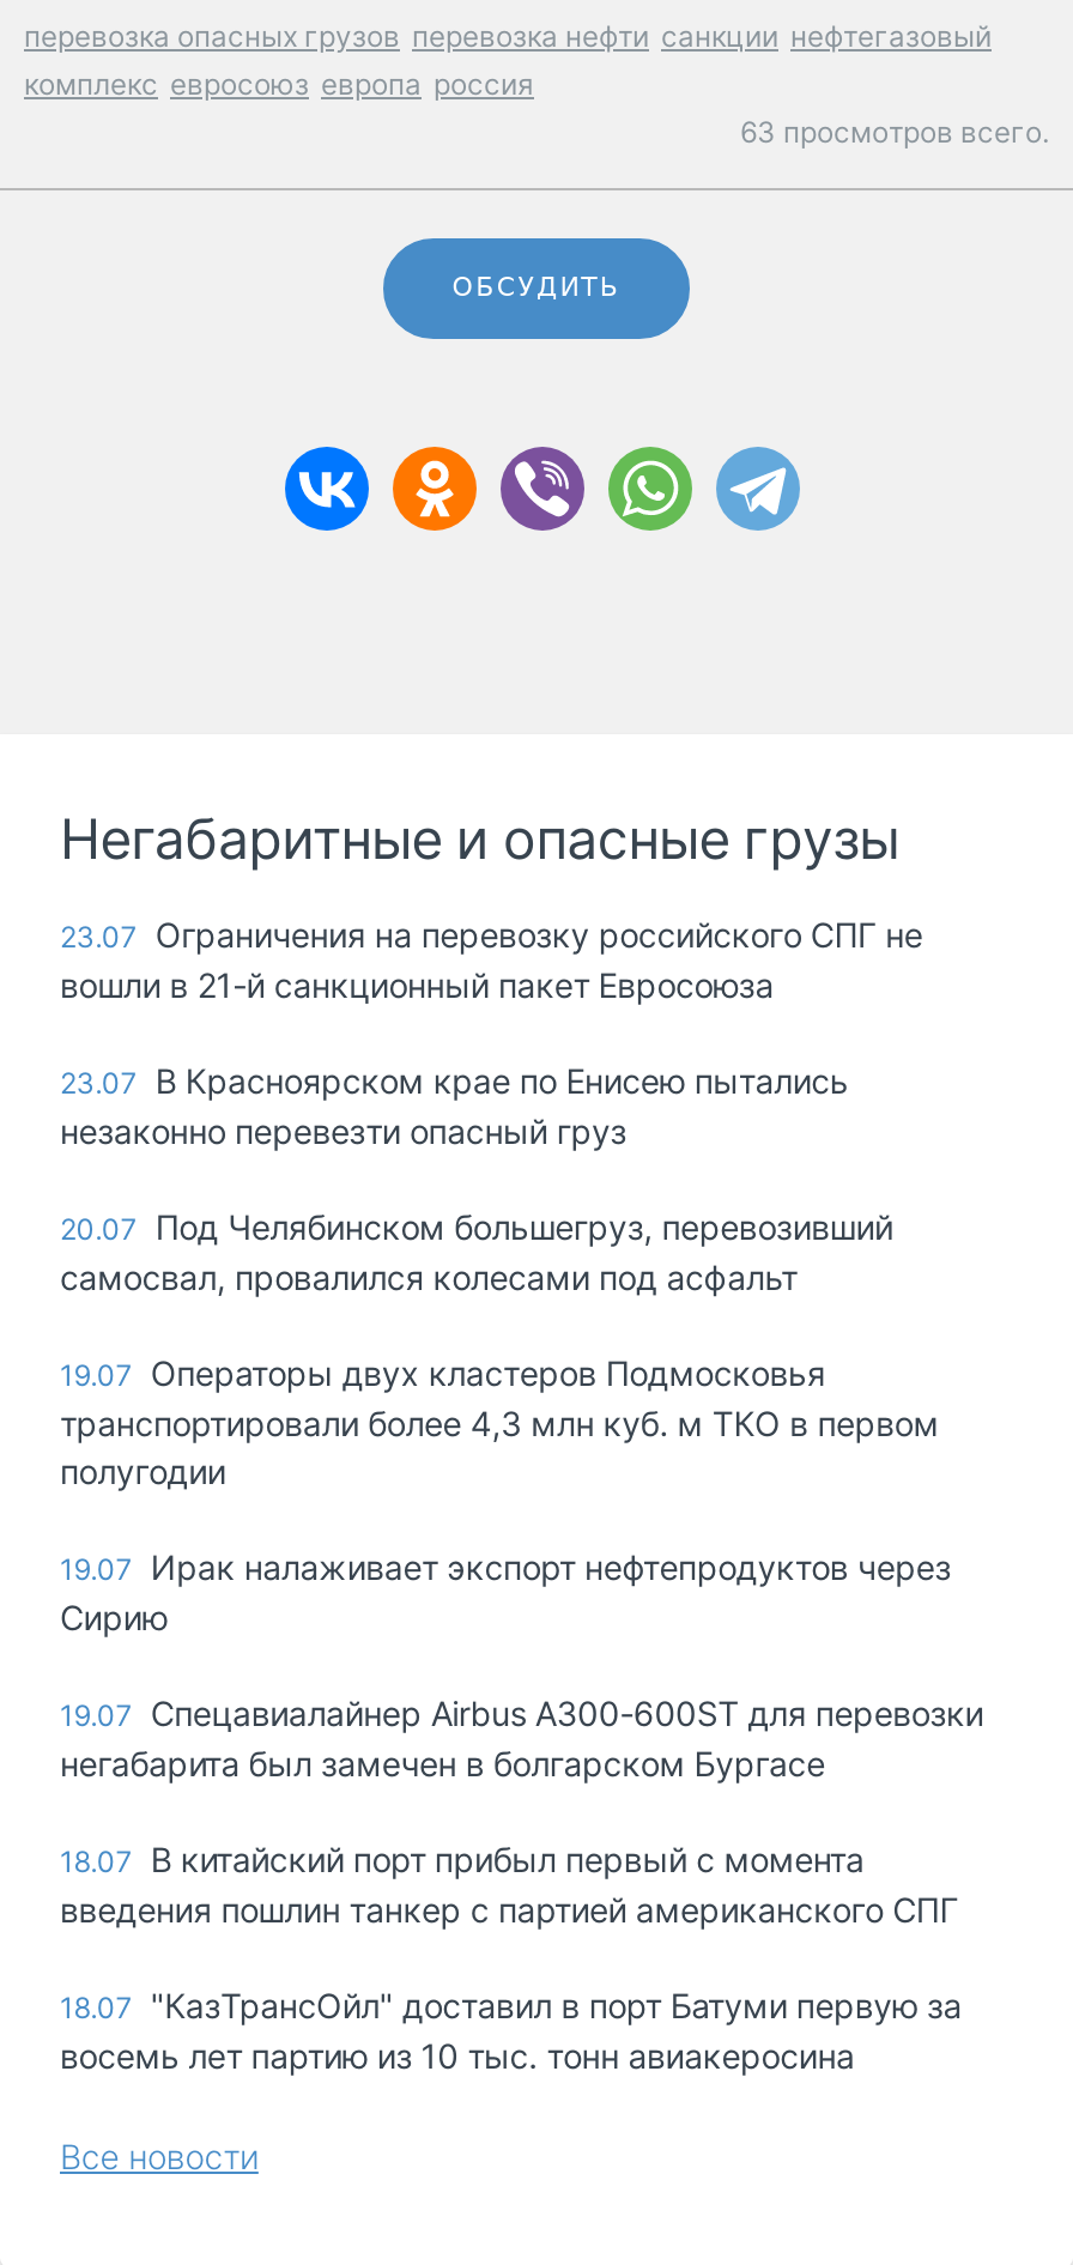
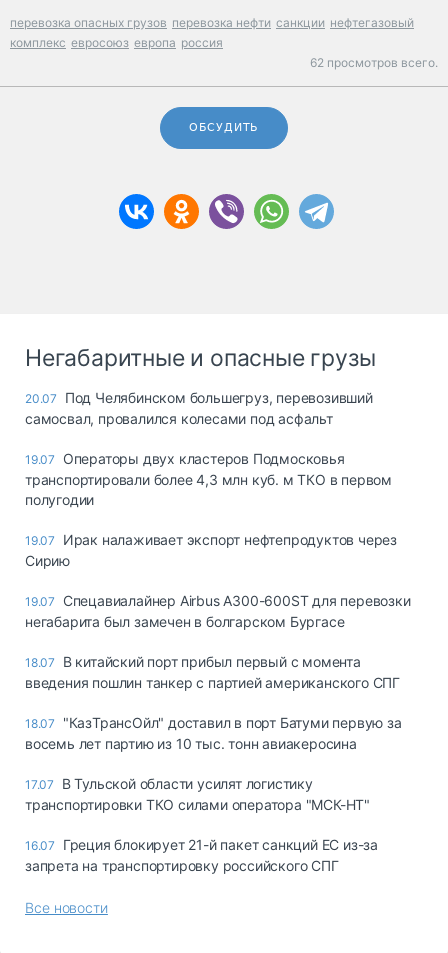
[740,114,1049,150] 63 просмотров всего. -> [310,55,438,70] 62 просмотров всего.
[60,914,923,1151] 23.07 Ограничения на перевозку российского СПГ не | вошли в 21-й санкционный пакет Евросоюза | 23.07 В Красноярском крае по Енисею пытались | незаконно перевезти опасный груз -> none
moved [60,1206,983,2076] -> [25,389,411,752]: 20.07 Под Челябинском большегруз, перевозивший | самосвал, провалился колесами под асфальт | 19.07 Операторы двух кластеров Подмосковья | ... | 18.07 "КазТрансОйл" доставил в порт Батуми первую за | восемь лет партию из 10 тыс. тонн авиакеросина
none -> [25,775,378,874] 17.07 В Тульской области усилят логистику | транспортировки ТКО силами оператора "МСК-НТ" | 16.07 Греция блокирует 21-й пакет санкций ЕС из-за | запрета на транспортировку российского СПГ

